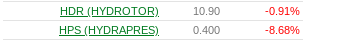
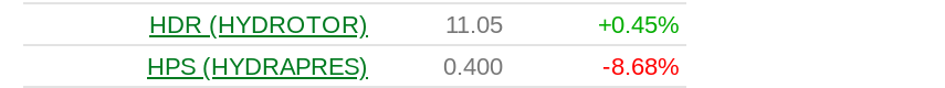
[193,5,220,17] 10.90 -> [445,11,503,37] 11.05
[265,5,300,17] -0.91% -> [598,11,680,37] +0.45%

